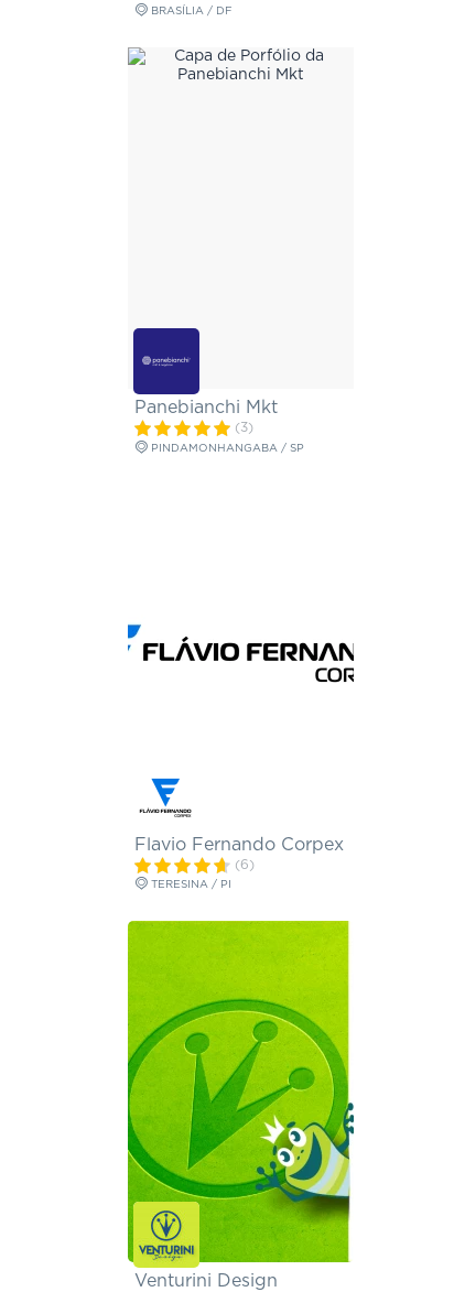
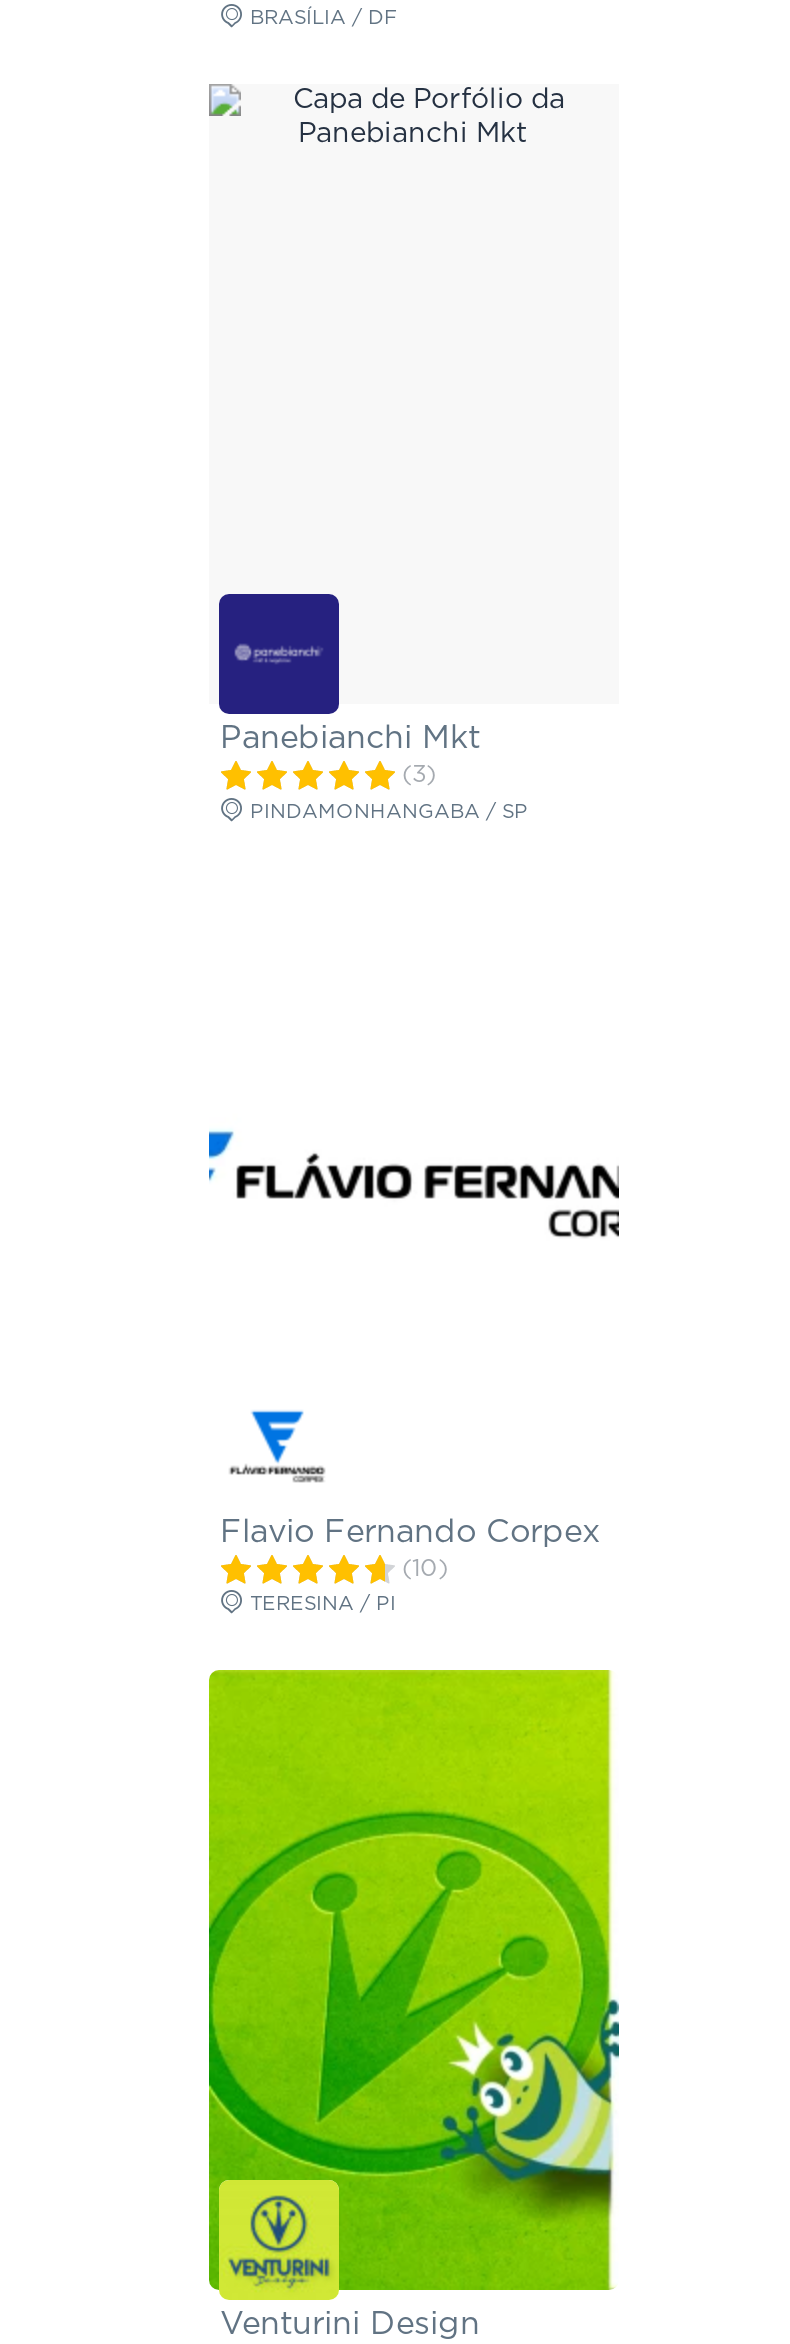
[234,858,254,871] (6) -> [402,1555,448,1579] (10)

